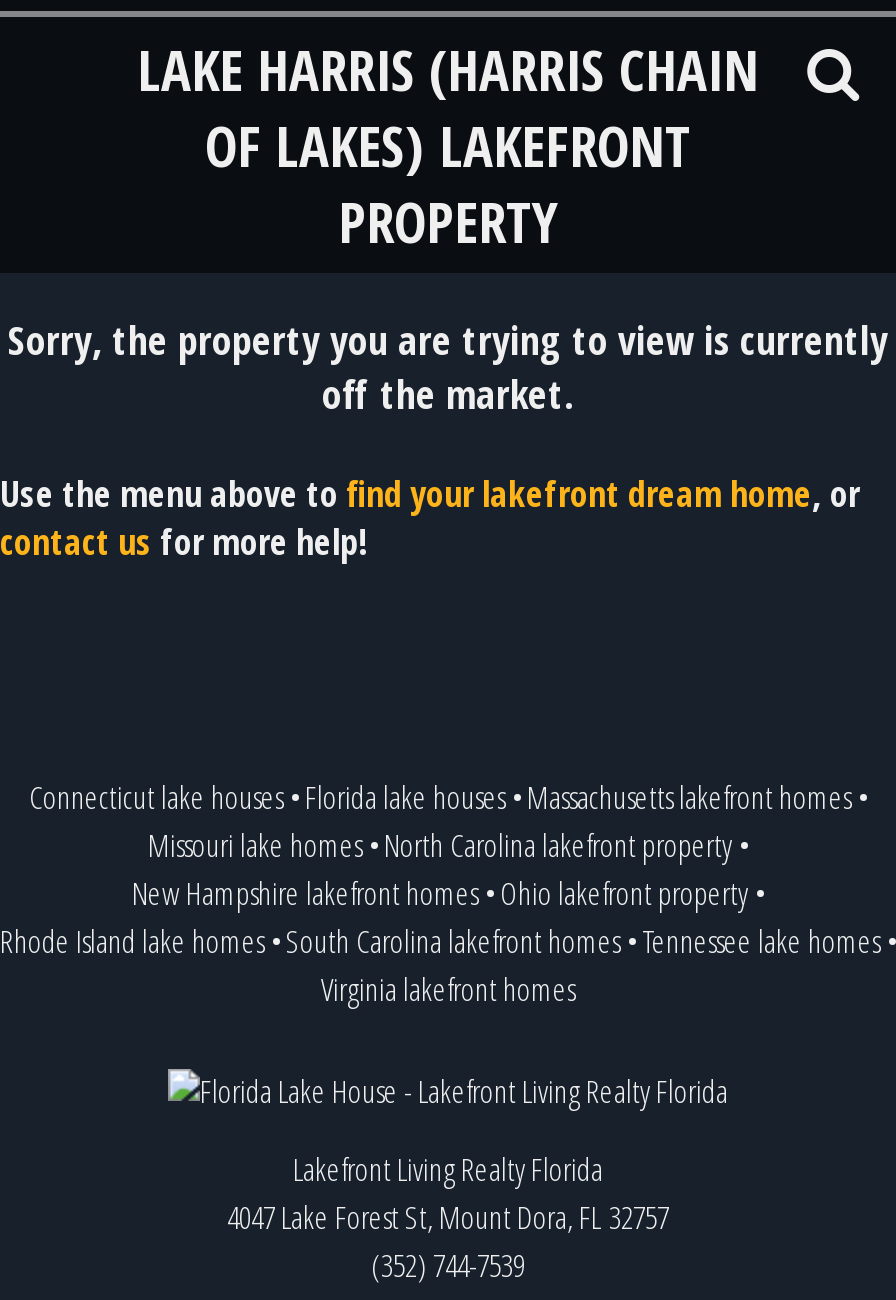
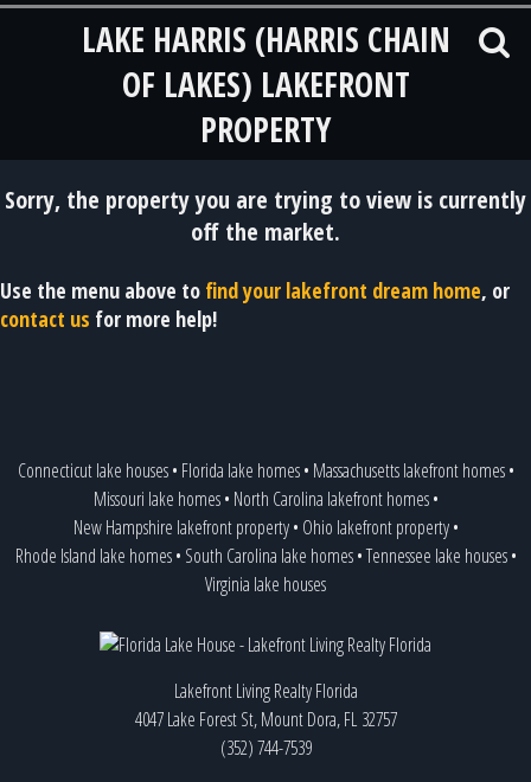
[29,775,867,819] Connecticut lake houses • Florida lake houses • Massachusetts lakefront homes • -> [17,457,514,483] Connecticut lake houses • Florida lake homes • Massachusetts lakefront homes •
[148,823,748,867] Missouri lake homes • North Carolina lakefront property • -> [93,486,438,512] Missouri lake homes • North Carolina lakefront homes •
[132,871,764,915] New Hampshire lakefront homes • Ohio lakefront property • -> [73,514,458,540] New Hampshire lakefront property • Ohio lakefront property •
[0,919,896,963] Rhode Island lake homes •South Carolina lakefront homes •Tennessee lake homes • -> [15,543,516,569] Rhode Island lake homes •South Carolina lake homes •Tennessee lake houses •
[321,967,575,1011] Virginia lakefront homes -> [205,571,326,597] Virginia lake houses

